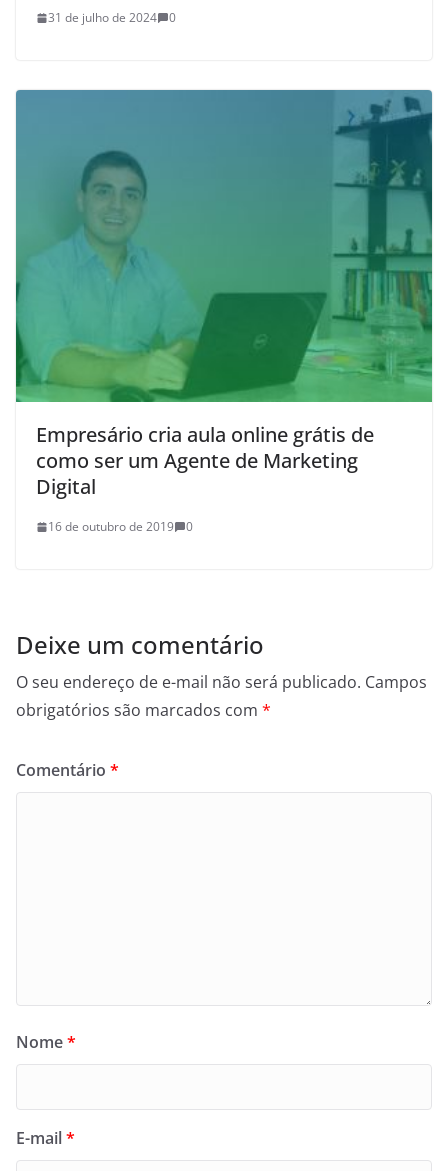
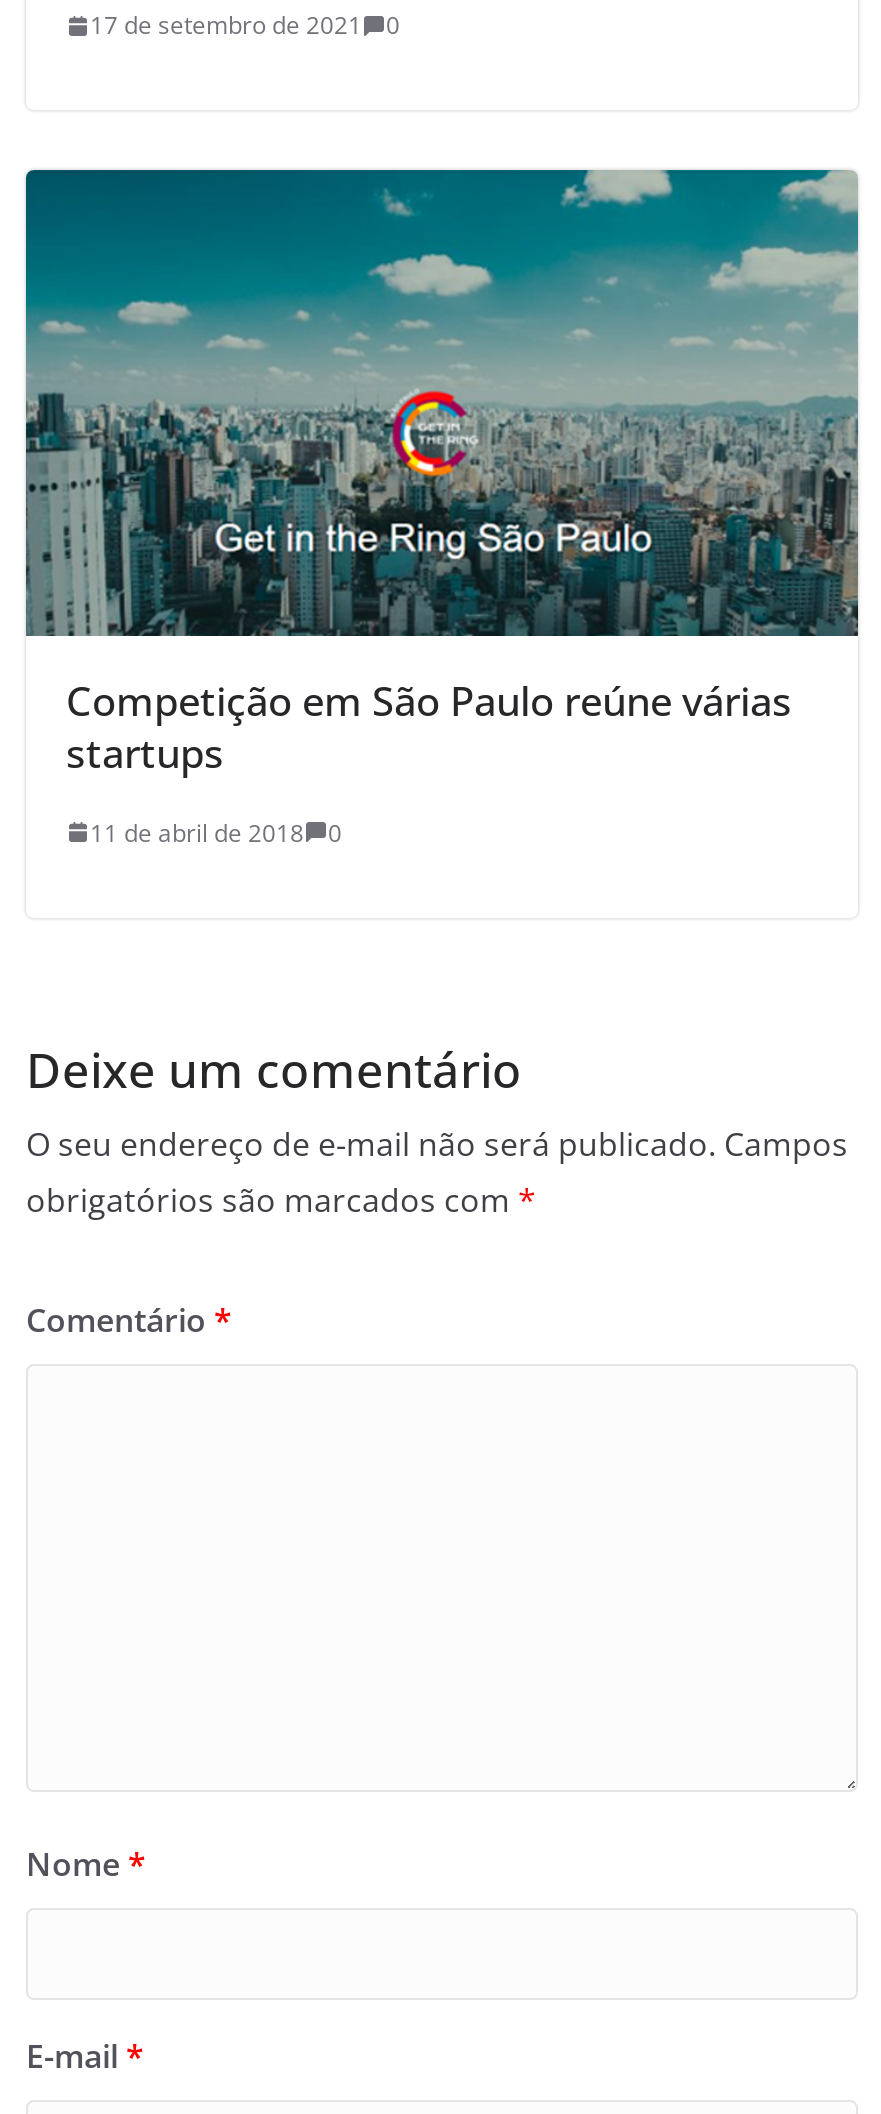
[48,9,157,26] 31 de julho de 2024 -> [90,9,362,43] 17 de setembro de 2021
[15,90,432,500] [image] | Empresário cria aula online grátis de | como ser um Agente de Marketing | Digital -> [26,170,860,780] [image] | Competição em São Paulo reúne várias | startups
[48,518,193,535] 16 de outubro de 2019 0 -> [90,816,342,850] 11 de abril de 2018 0

